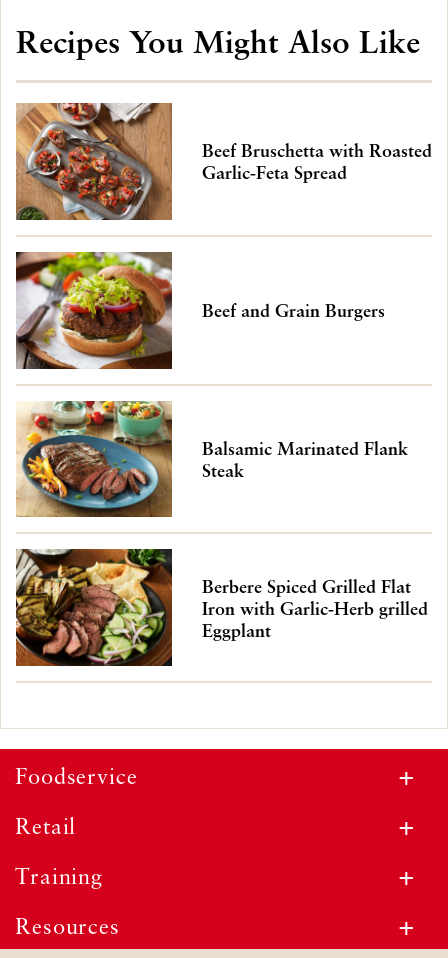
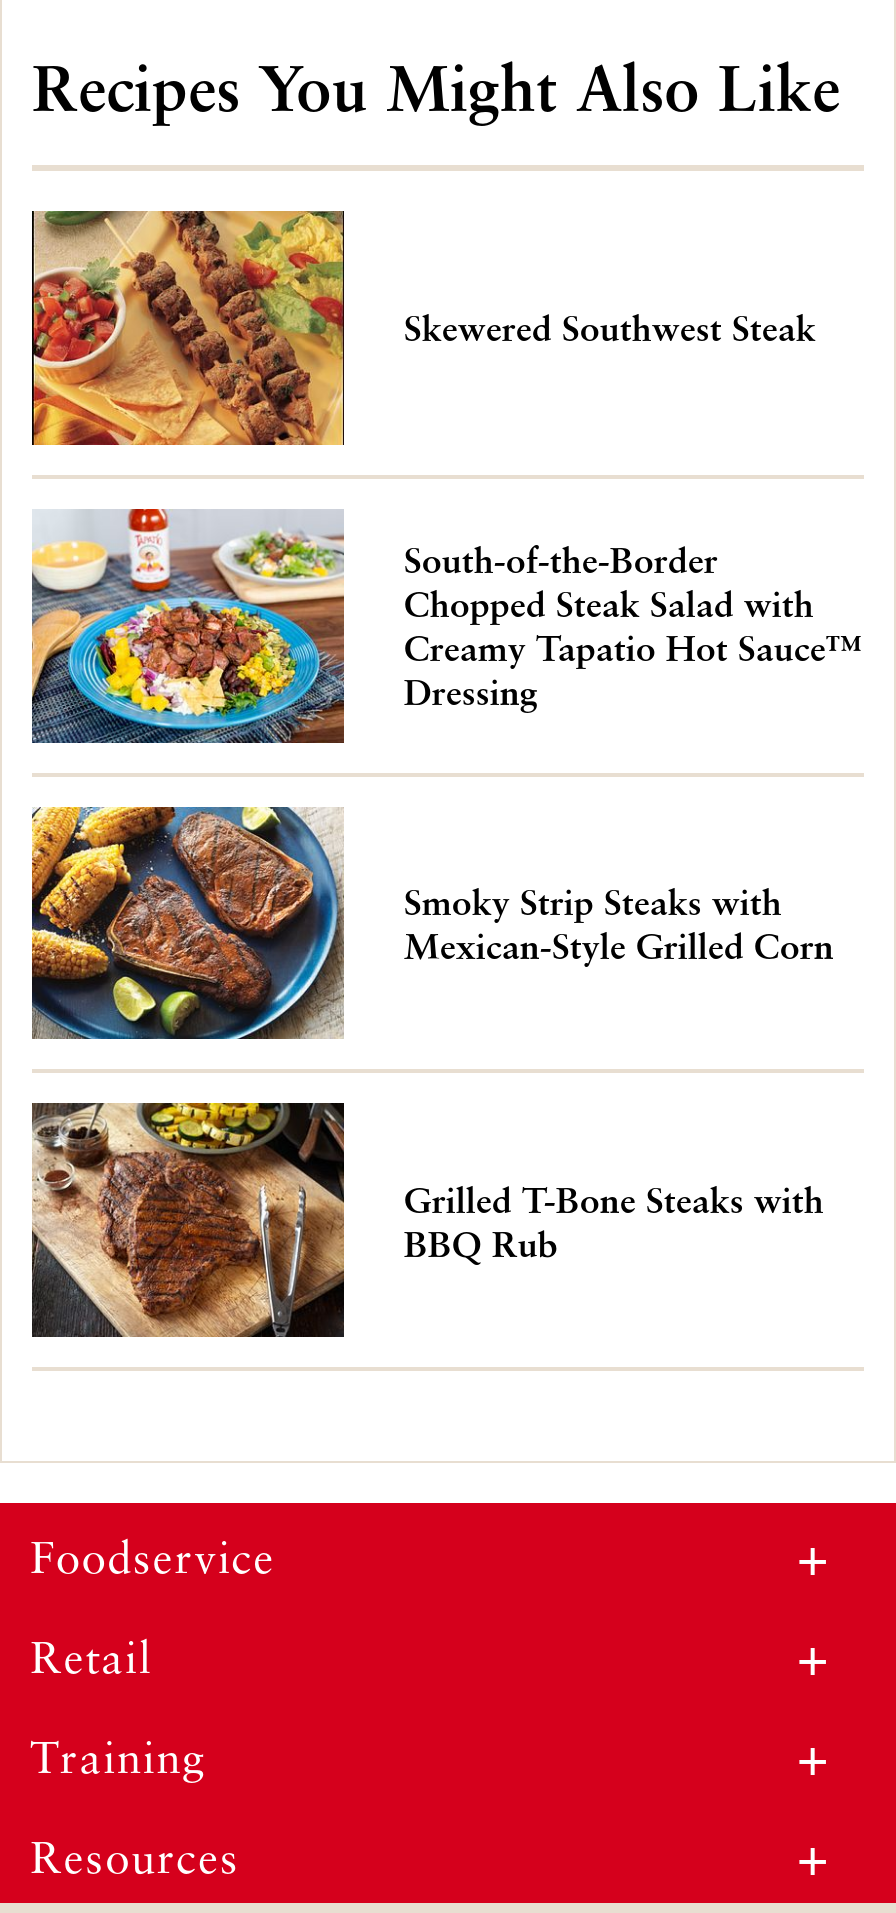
[15,102,432,221] [image] | Beef Bruschetta with Roasted | Garlic-Feta Spread -> [30,209,816,447] [image] | Skewered Southwest Steak
[15,251,385,370] [image] | Beef and Grain Burgers -> [32,507,862,745] [image] | South-of-the-Border | Chopped Steak Salad with | Creamy Tapatio Hot Sauce™ | Dressing
[16,400,408,518] [image] | Balsamic Marinated Flank | Steak -> [30,805,834,1041] [image] | Smoky Strip Steaks with | Mexican-Style Grilled Corn
[15,548,428,667] [image] | Berbere Spiced Grilled Flat | Iron with Garlic-Herb grilled | Eggplant -> [30,1101,824,1339] [image] | Grilled T-Bone Steaks with | BBQ Rub

